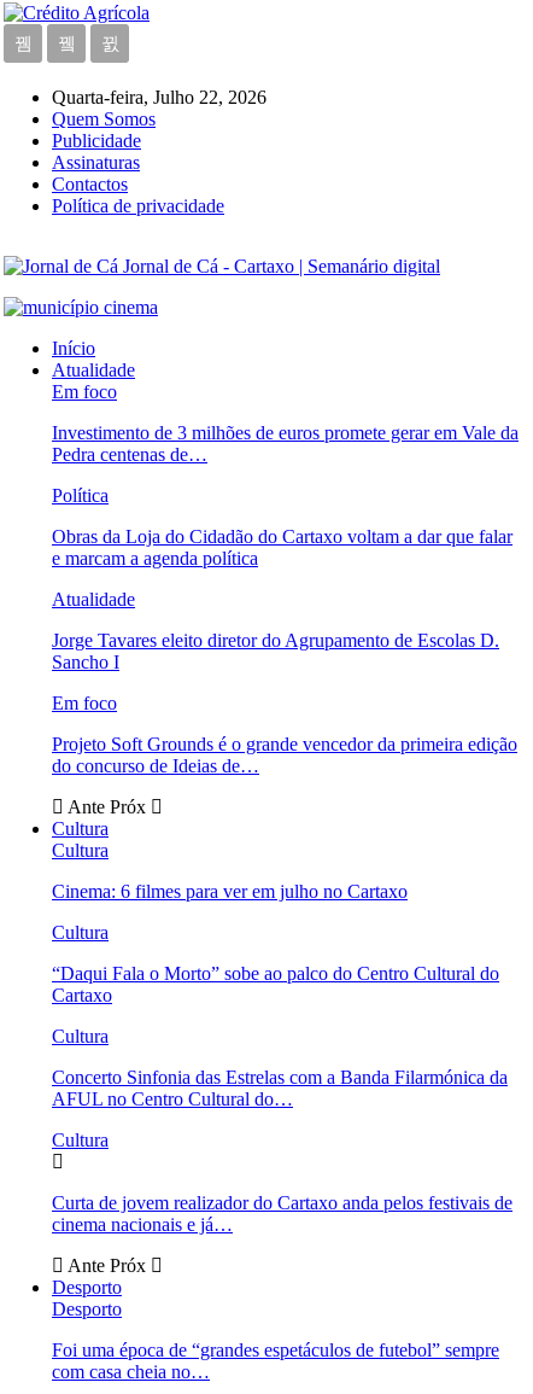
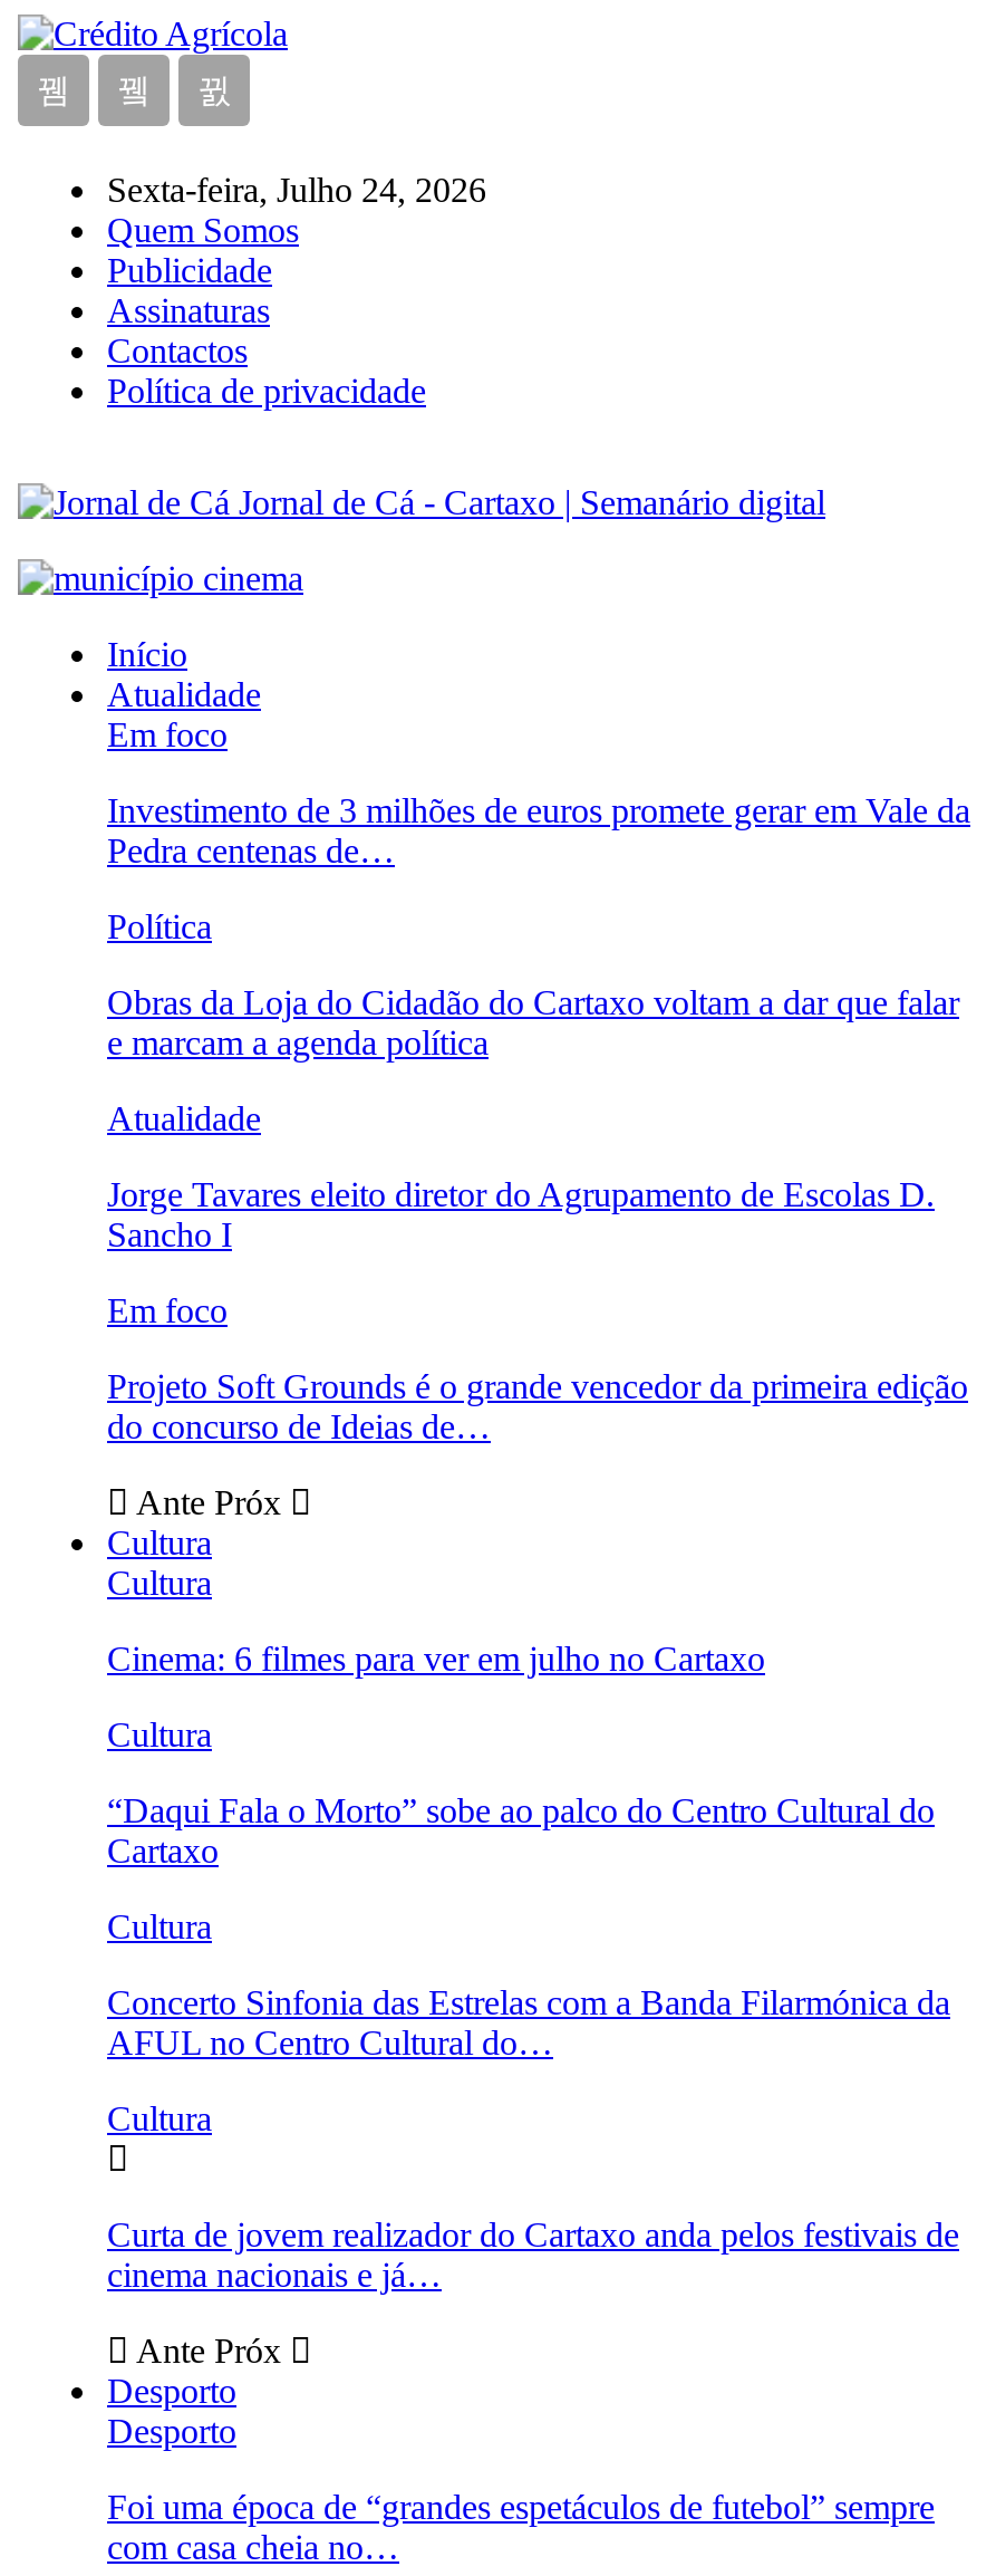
[52,87,266,107] Quarta-feira, Julho 22, 2026 -> [107,171,486,209] Sexta-feira, Julho 24, 2026

